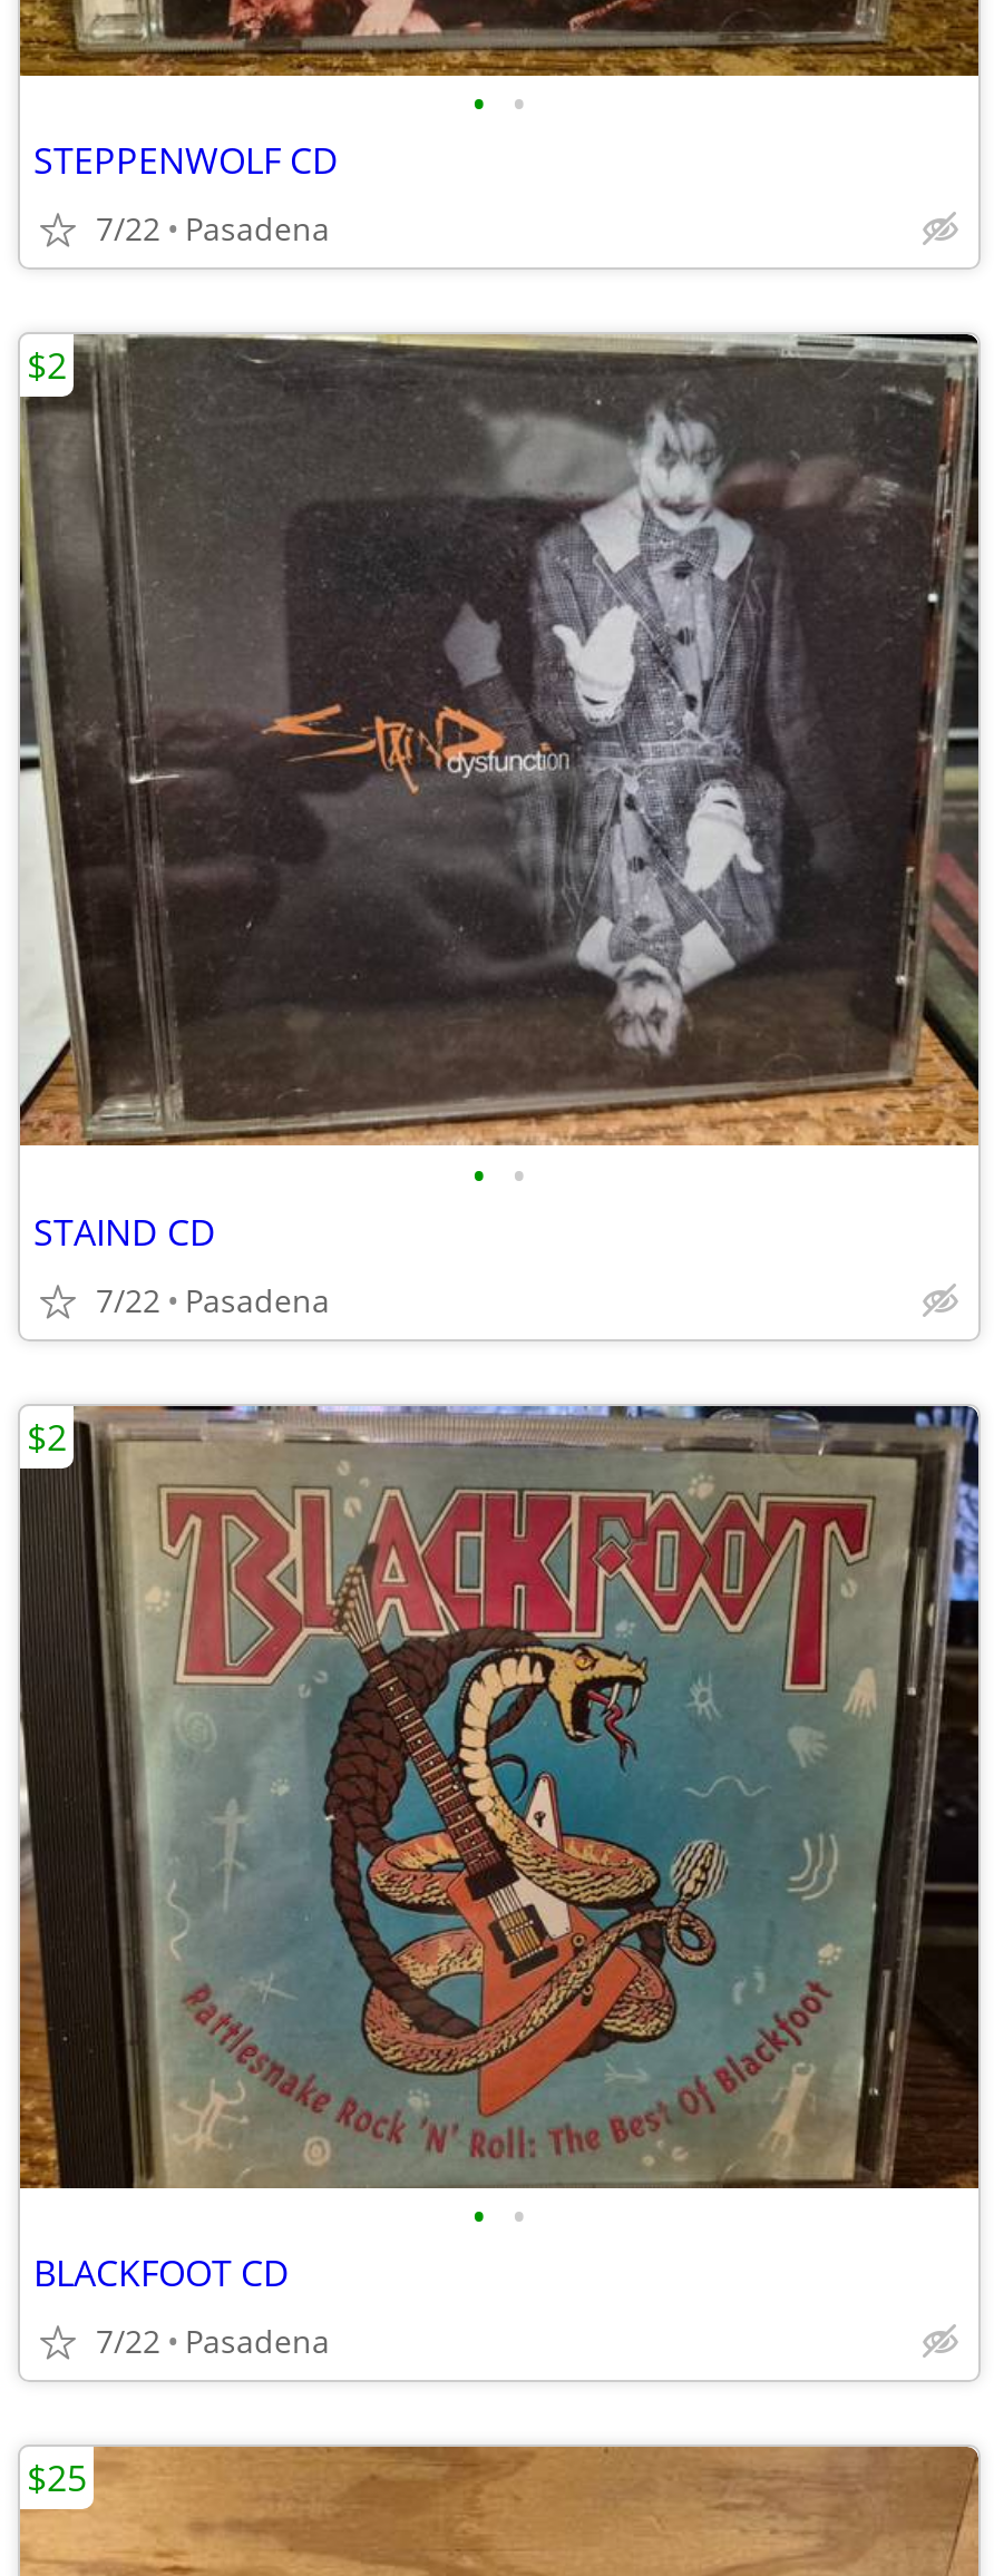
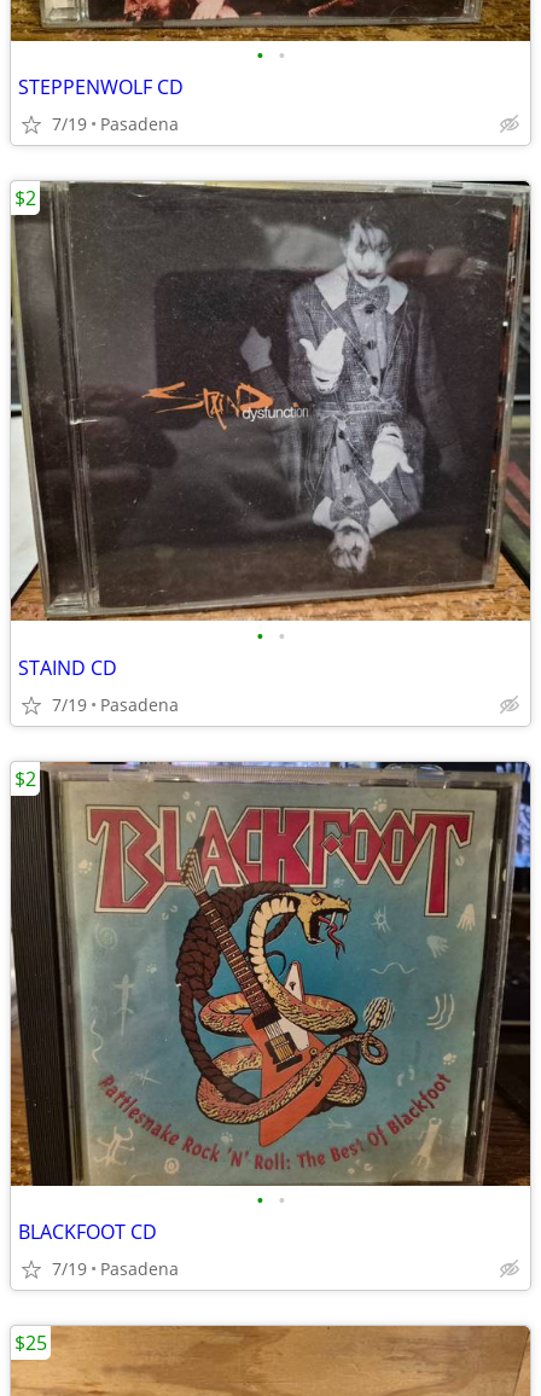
[96,207,330,250] 7/22 Pasadena -> [52,112,179,135] 7/19 Pasadena
[96,1279,330,1321] 7/22 Pasadena -> [52,693,179,716] 7/19 Pasadena
[96,2320,330,2362] 7/22 Pasadena -> [52,1257,179,1280] 7/19 Pasadena

